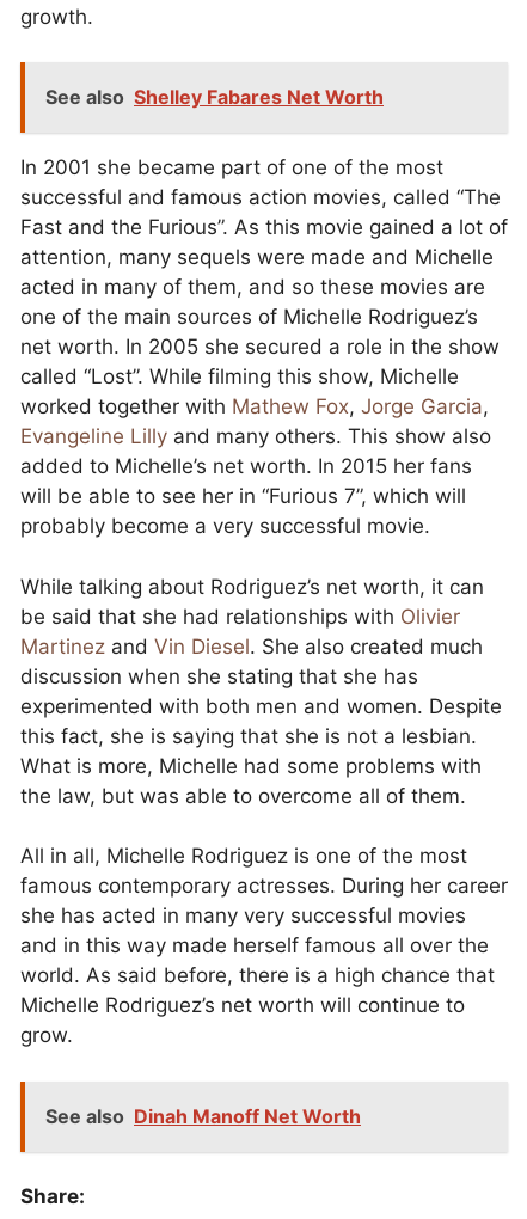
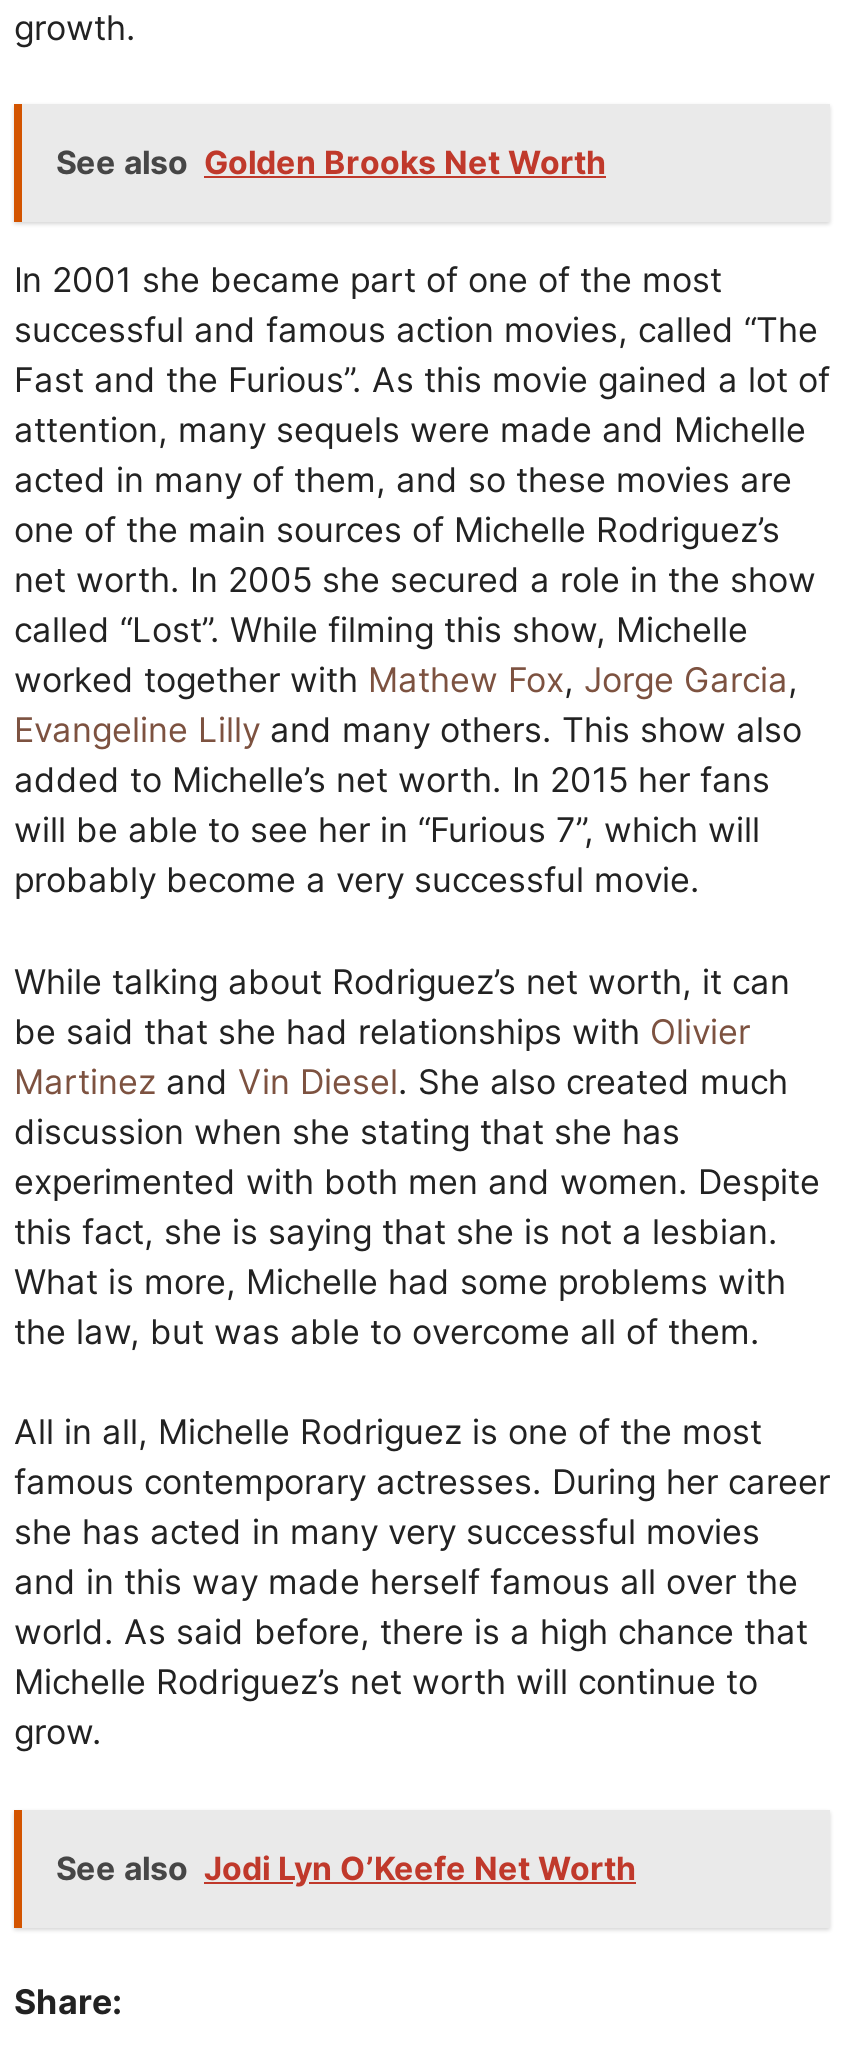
[45,85,384,109] See also Shelley Fabares Net Worth -> [56,143,606,183] See also Golden Brooks Net Worth
[45,1104,361,1128] See also Dinah Manoff Net Worth -> [56,1848,636,1888] See also Jodi Lyn O’Keefe Net Worth

